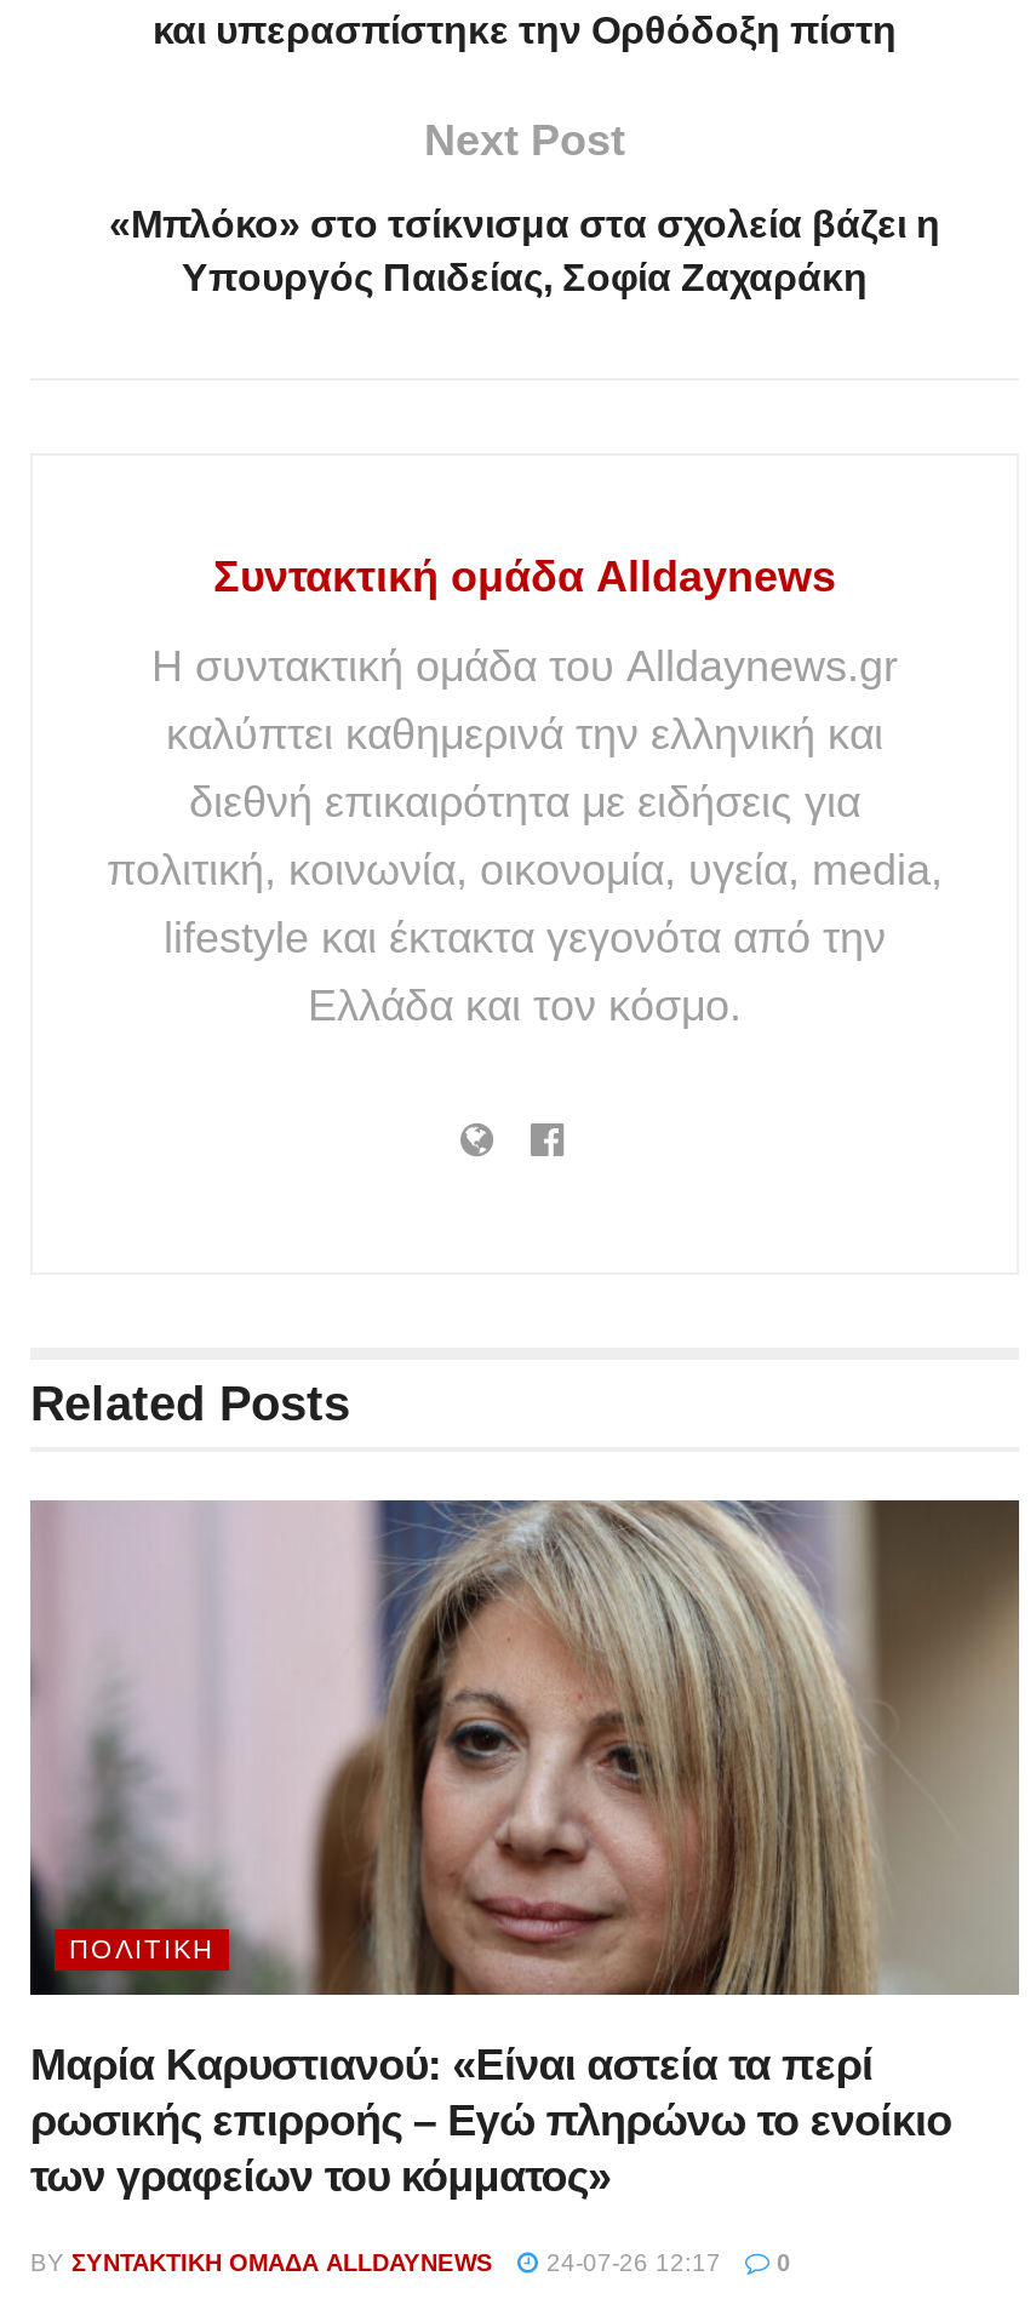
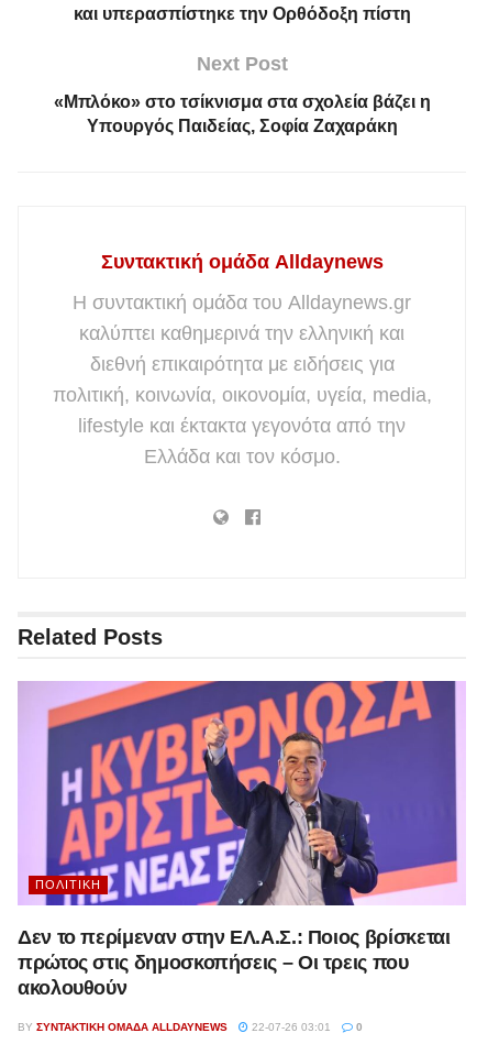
[28,1498,1021,2201] [image] | Μαρία Καρυστιανού: «Είναι αστεία τα περί | ρωσικής επιρροής – Εγώ πληρώνω το ενοίκιο | των γραφείων του κόμματος» -> [18,680,466,999] [image] | Δεν το περίμεναν στην ΕΛ.Α.Σ.: Ποιος βρίσκεται | πρώτος στις δημοσκοπήσεις – Οι τρεις που | ακολουθούν
[30,2250,791,2276] BY ΣΥΝΤΑΚΤΙΚΉ ΟΜΆΔΑ ALLDAYNEWS 24-07-26 12:17 0 -> [18,1021,363,1033] BY ΣΥΝΤΑΚΤΙΚΉ ΟΜΆΔΑ ALLDAYNEWS 22-07-26 03:01 0

